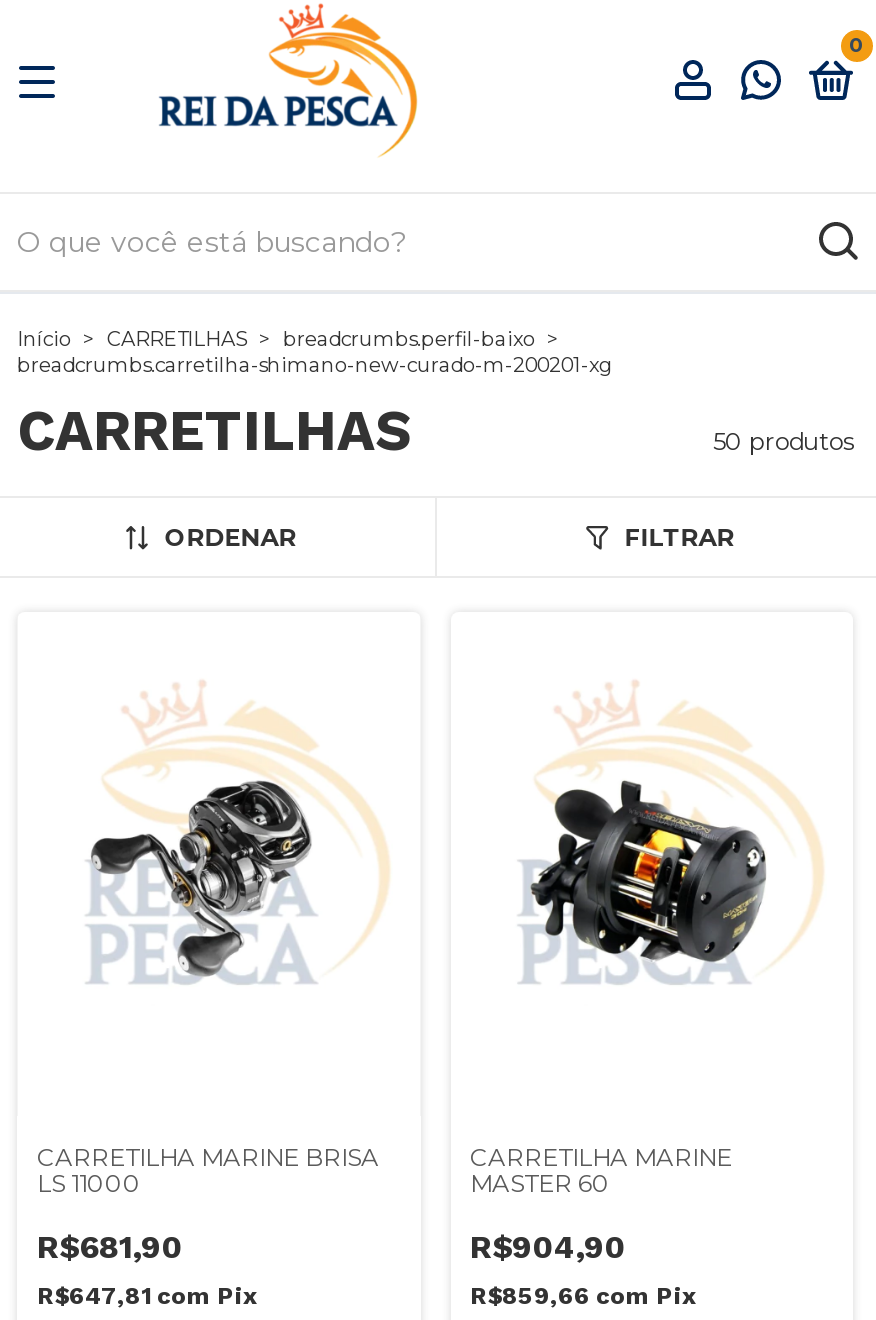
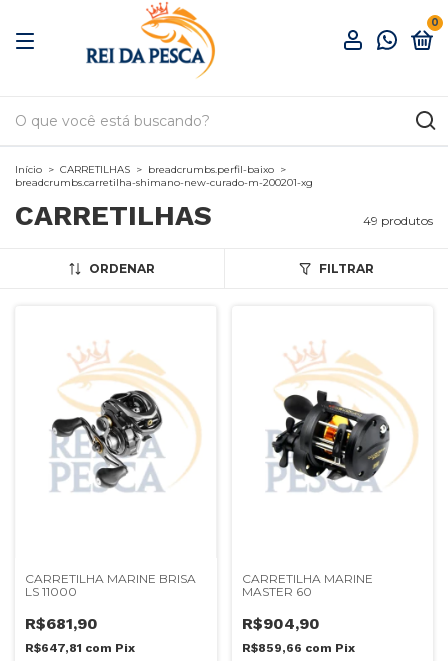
[713,426,853,456] 50 produtos -> [363,213,433,228] 49 produtos

